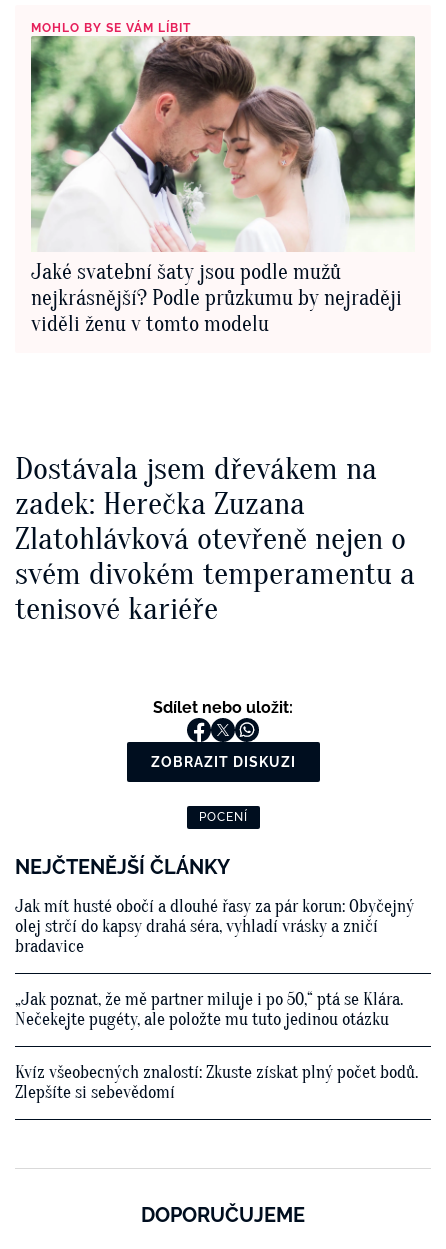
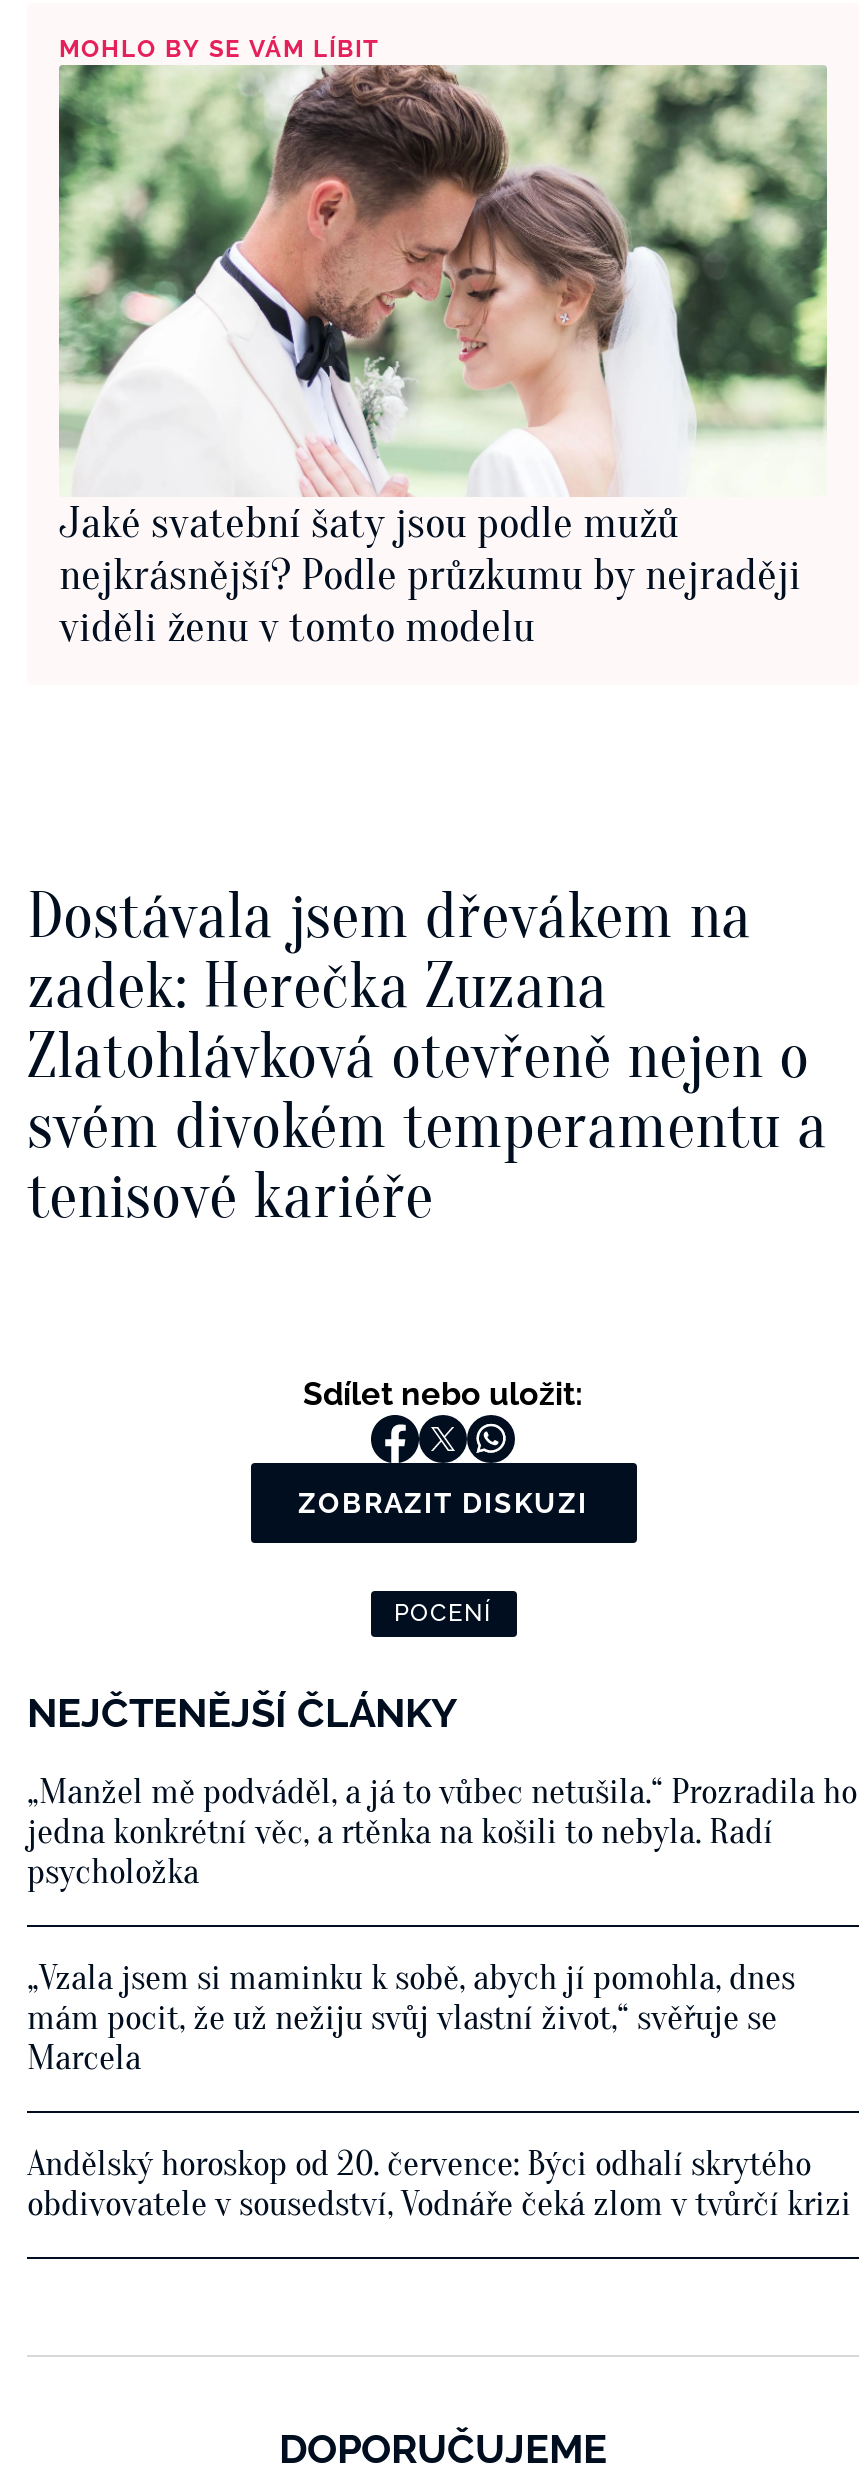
[15,896,414,957] Jak mít husté obočí a dlouhé řasy za pár korun: Obyčejný | olej strčí do kapsy drahá séra, vyhladí vrásky a zničí | bradavice -> [27,1771,857,1893] „Manžel mě podváděl, a já to vůbec netušila.“ Prozradila ho | jedna konkrétní věc, a rtěnka na košili to nebyla. Radí | psycholožka
[15,989,403,1030] „Jak poznat, že mě partner miluje i po 50,“ ptá se Klára. | Nečekejte pugéty, ale položte mu tuto jedinou otázku -> [27,1957,795,2079] „Vzala jsem si maminku k sobě, abych jí pomohla, dnes | mám pocit, že už nežiju svůj vlastní život,“ svěřuje se | Marcela
[15,1062,418,1103] Kvíz všeobecných znalostí: Zkuste získat plný počet bodů. | Zlepšíte si sebevědomí -> [27,2143,851,2225] Andělský horoskop od 20. července: Býci odhalí skrytého | obdivovatele v sousedství, Vodnáře čeká zlom v tvůrčí krizi

